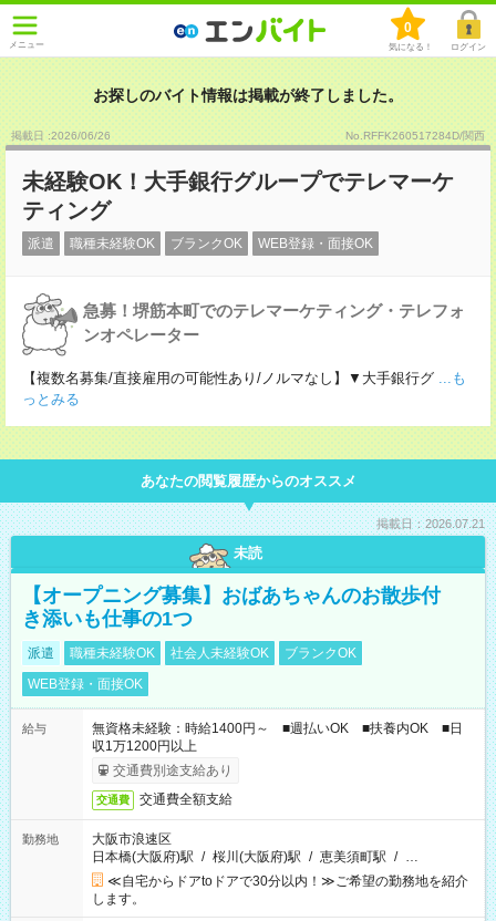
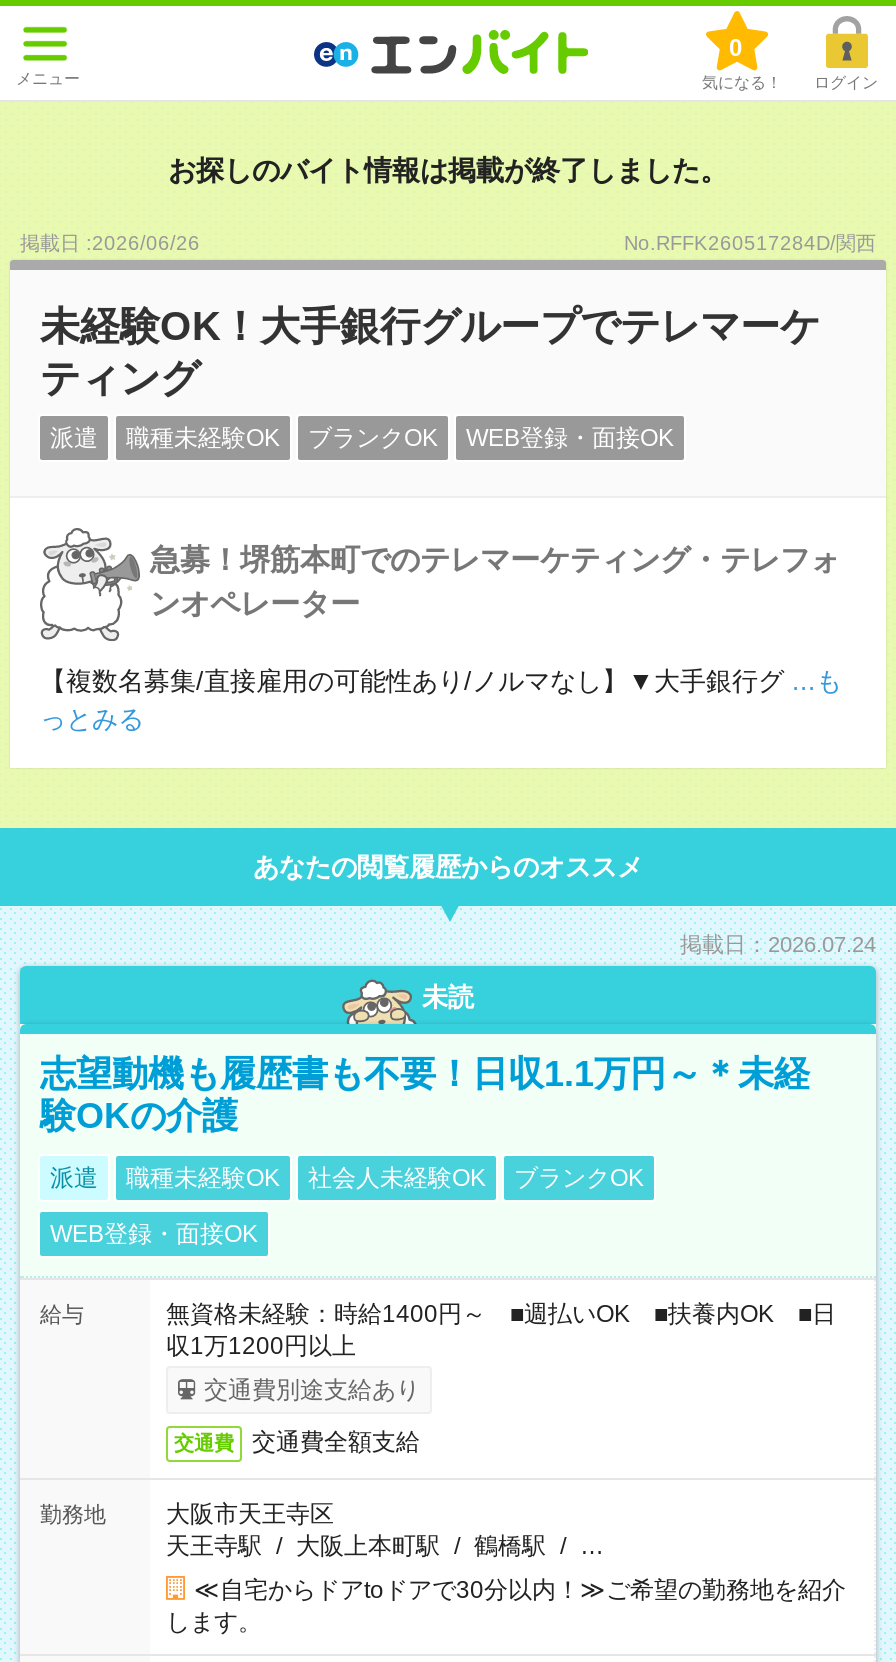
[376,517,485,530] 掲載日：2026.07.21 -> [680,932,876,956] 掲載日：2026.07.24
[22,584,441,630] 【オープニング募集】おばあちゃんのお散歩付 | き添いも仕事の1つ -> [40,1054,810,1136] 志望動機も履歴書も不要！日収1.1万円～＊未経 | 験OKの介護
[92,831,418,865] 大阪市浪速区 | 日本橋(大阪府)駅 / 桜川(大阪府)駅 / 恵美須町駅 / … -> [166,1500,604,1560] 大阪市天王寺区 | 天王寺駅 / 大阪上本町駅 / 鶴橋駅 / …

